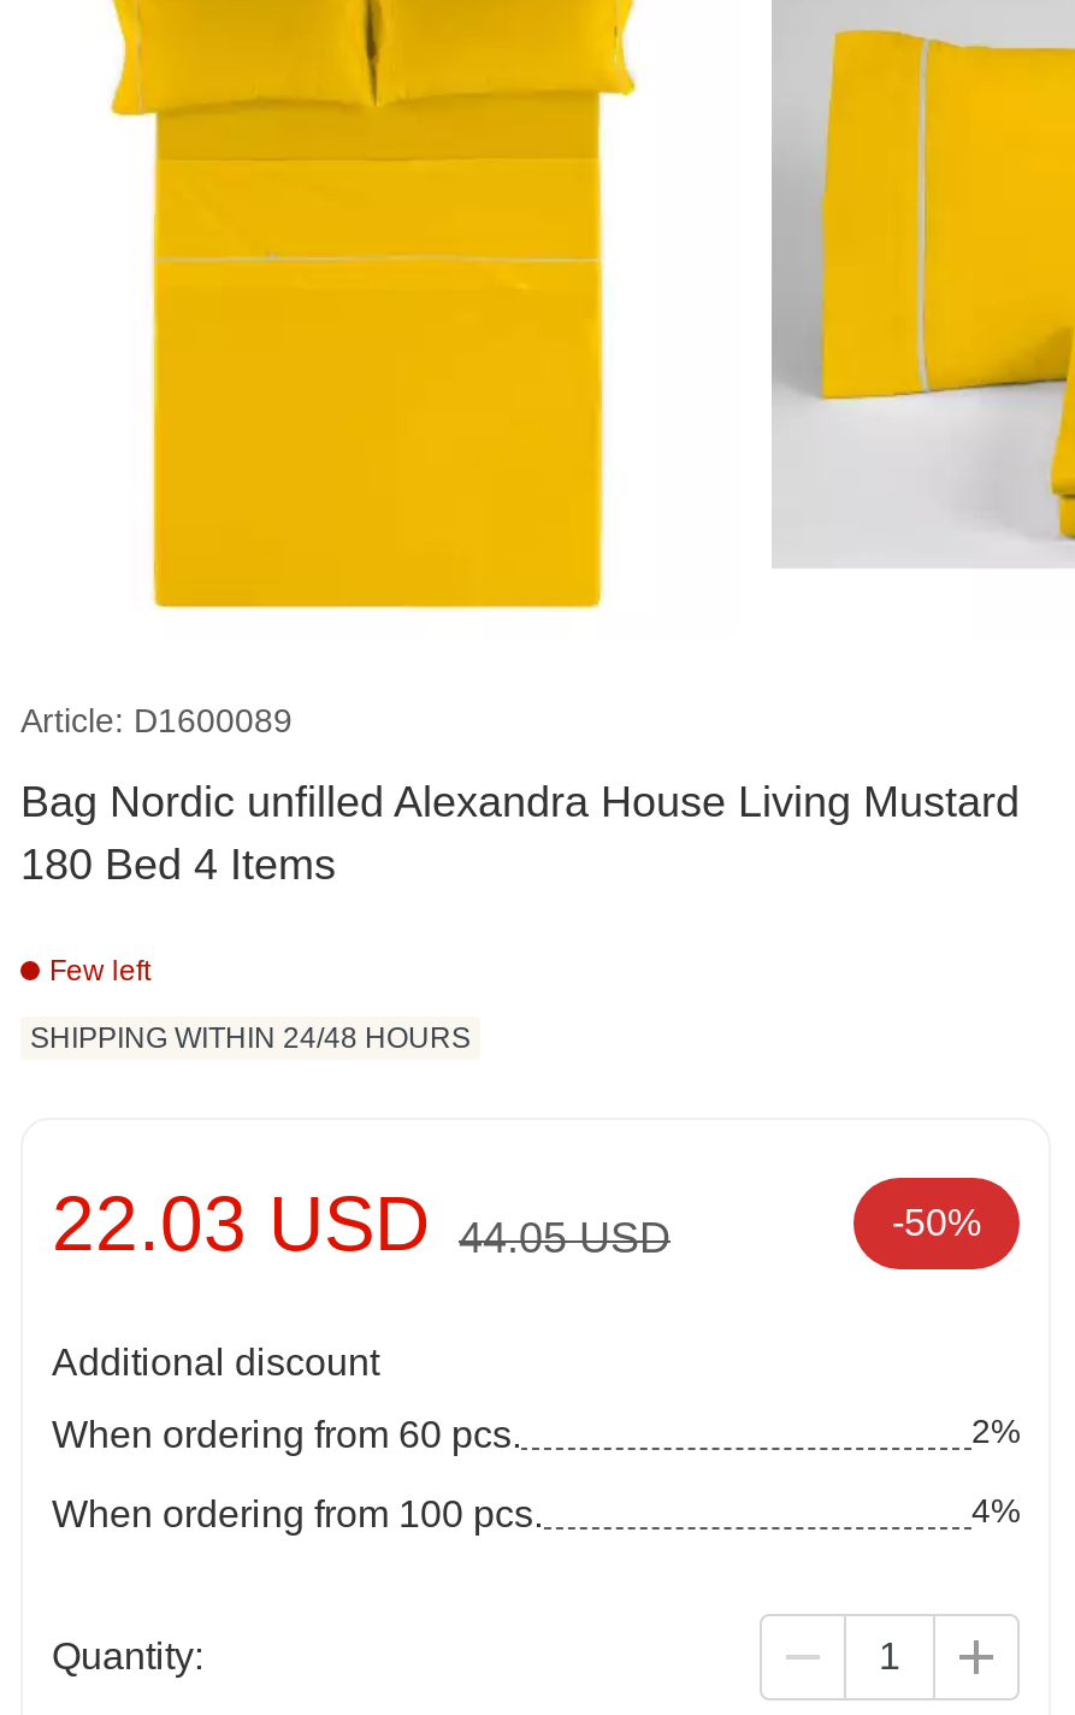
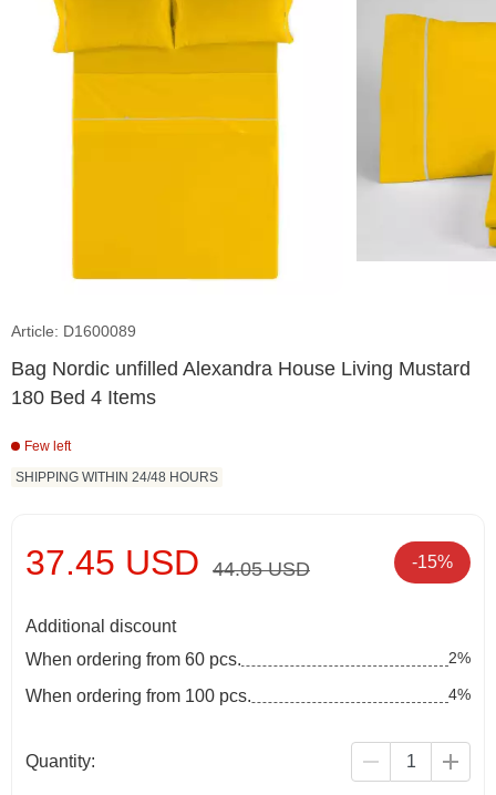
[52,1179,671,1266] 22.03 USD 44.05 USD -> [25,542,310,582] 37.45 USD 44.05 USD
[892,1201,981,1242] -50% -> [412,552,453,571] -15%

